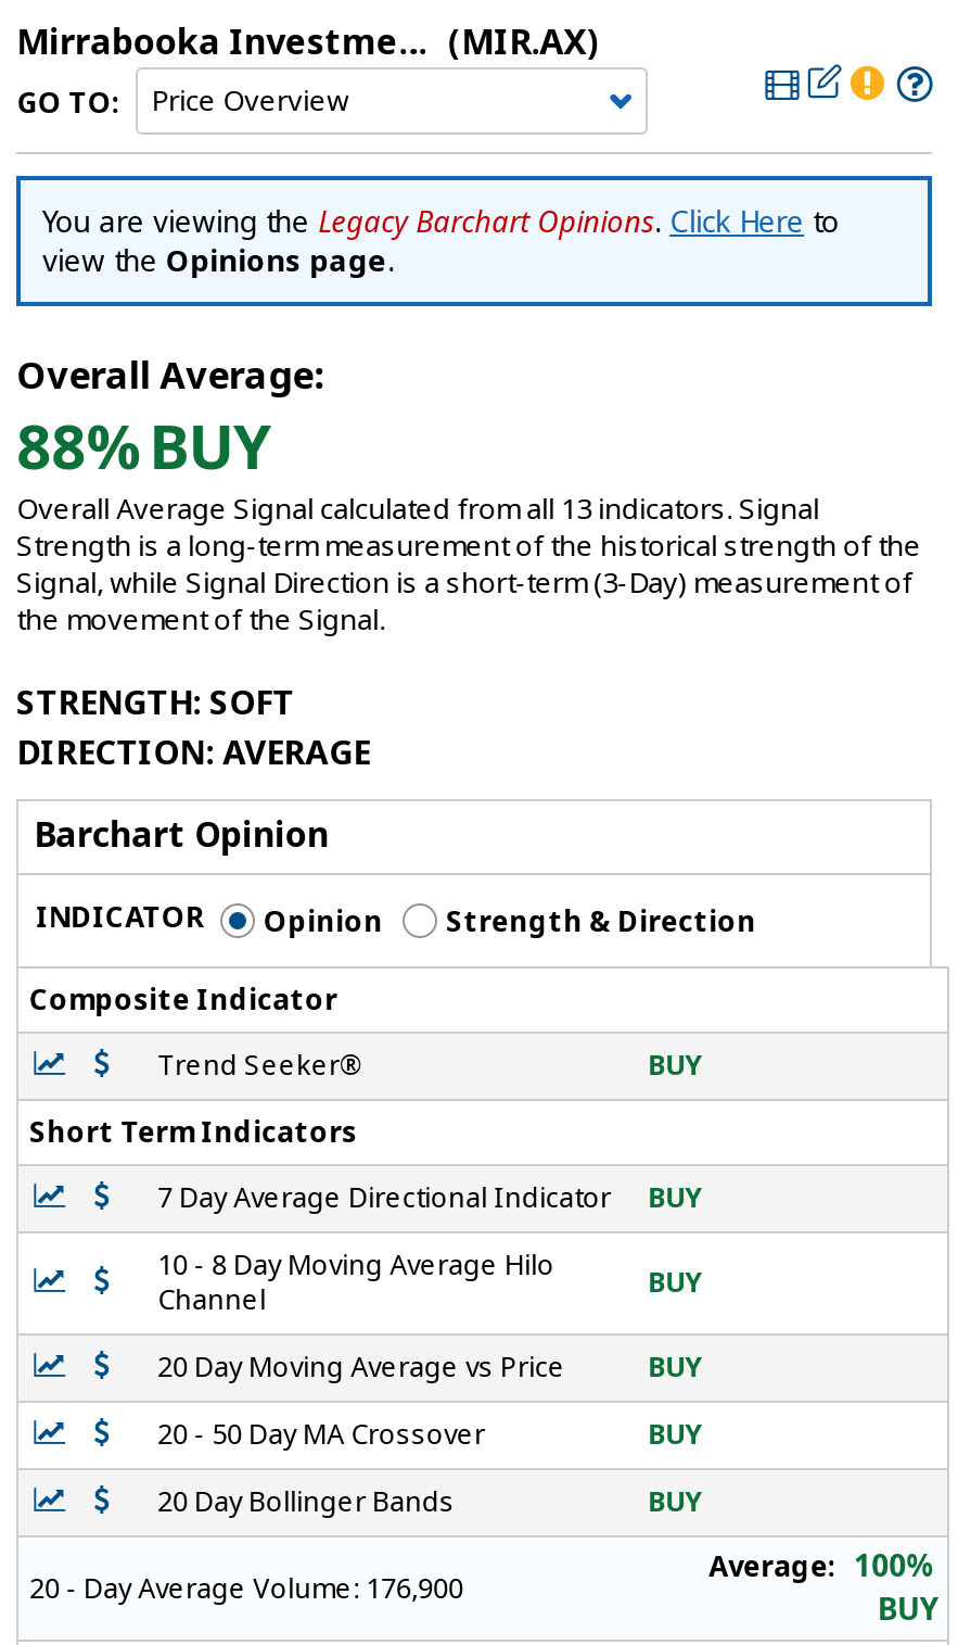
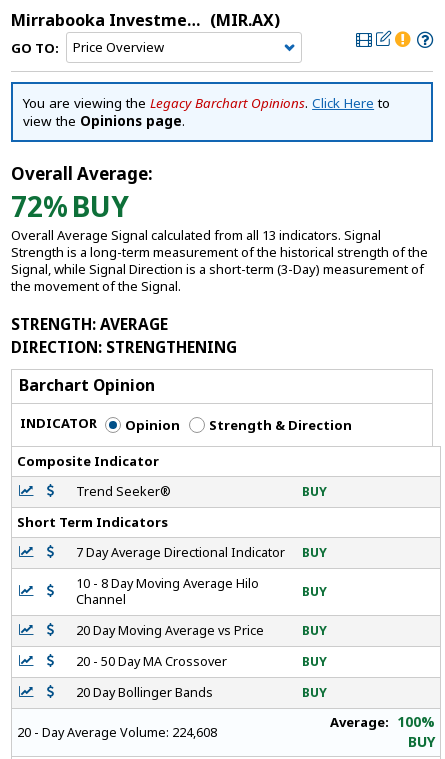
[16,404,273,486] 88% BUY -> [11,187,129,225] 72% BUY
[16,679,294,724] STRENGTH: SOFT -> [11,313,168,334] STRENGTH: AVERAGE
[16,729,370,774] DIRECTION: AVERAGE -> [11,336,237,357] DIRECTION: STRENGTHENING
[30,1571,463,1608] 20 - Day Average Volume: 176,900 -> [17,724,217,741] 20 - Day Average Volume: 224,608

